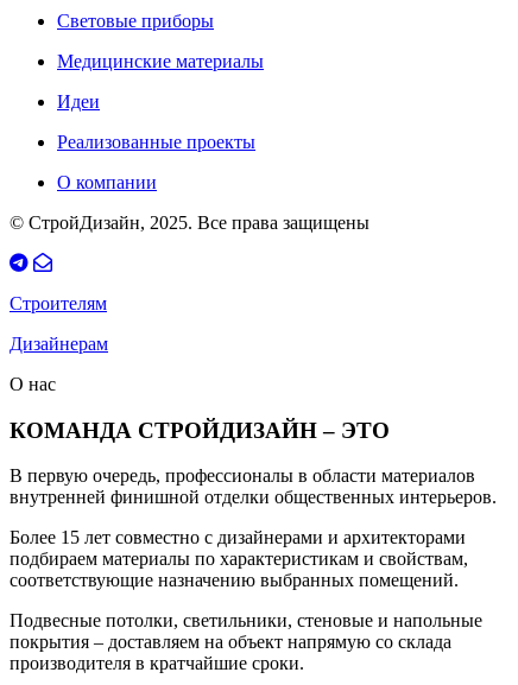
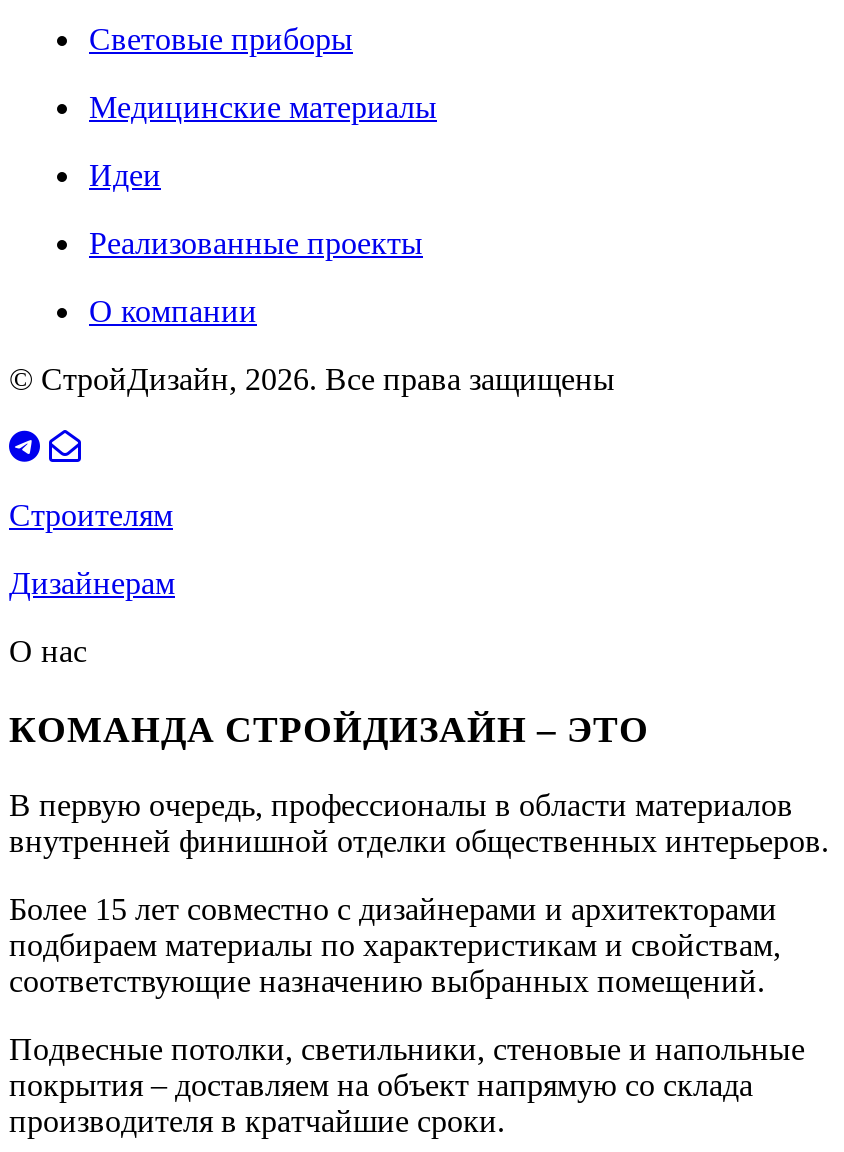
[10,213,369,233] © СтройДизайн, 2025. Все права защищены -> [9,362,615,396] © СтройДизайн, 2026. Все права защищены

